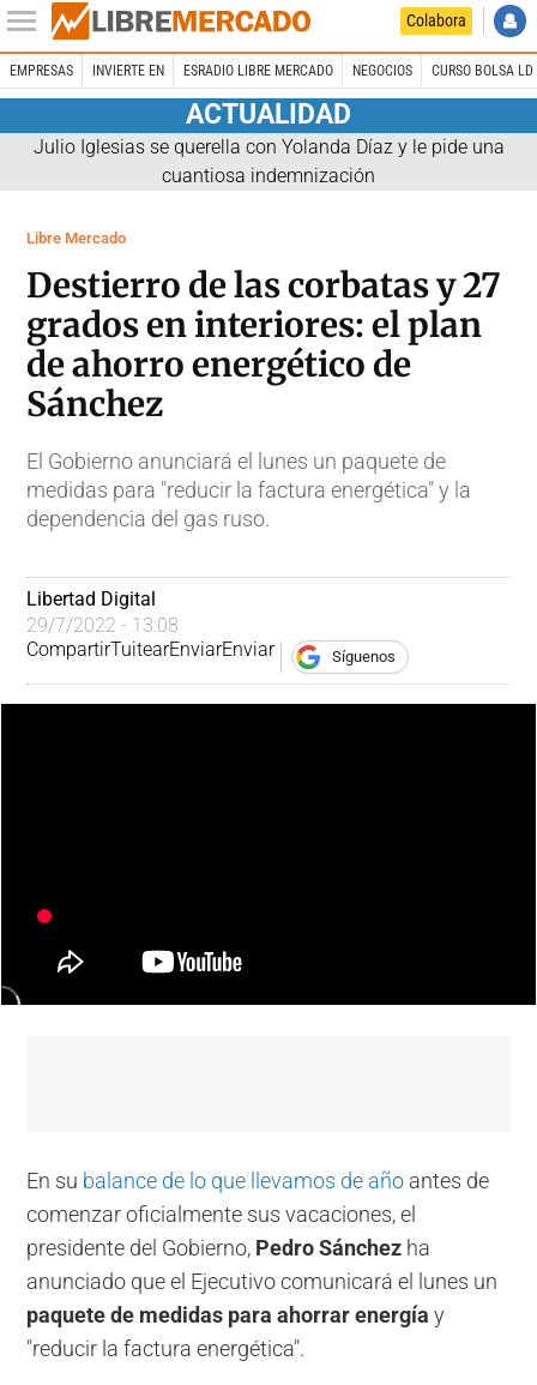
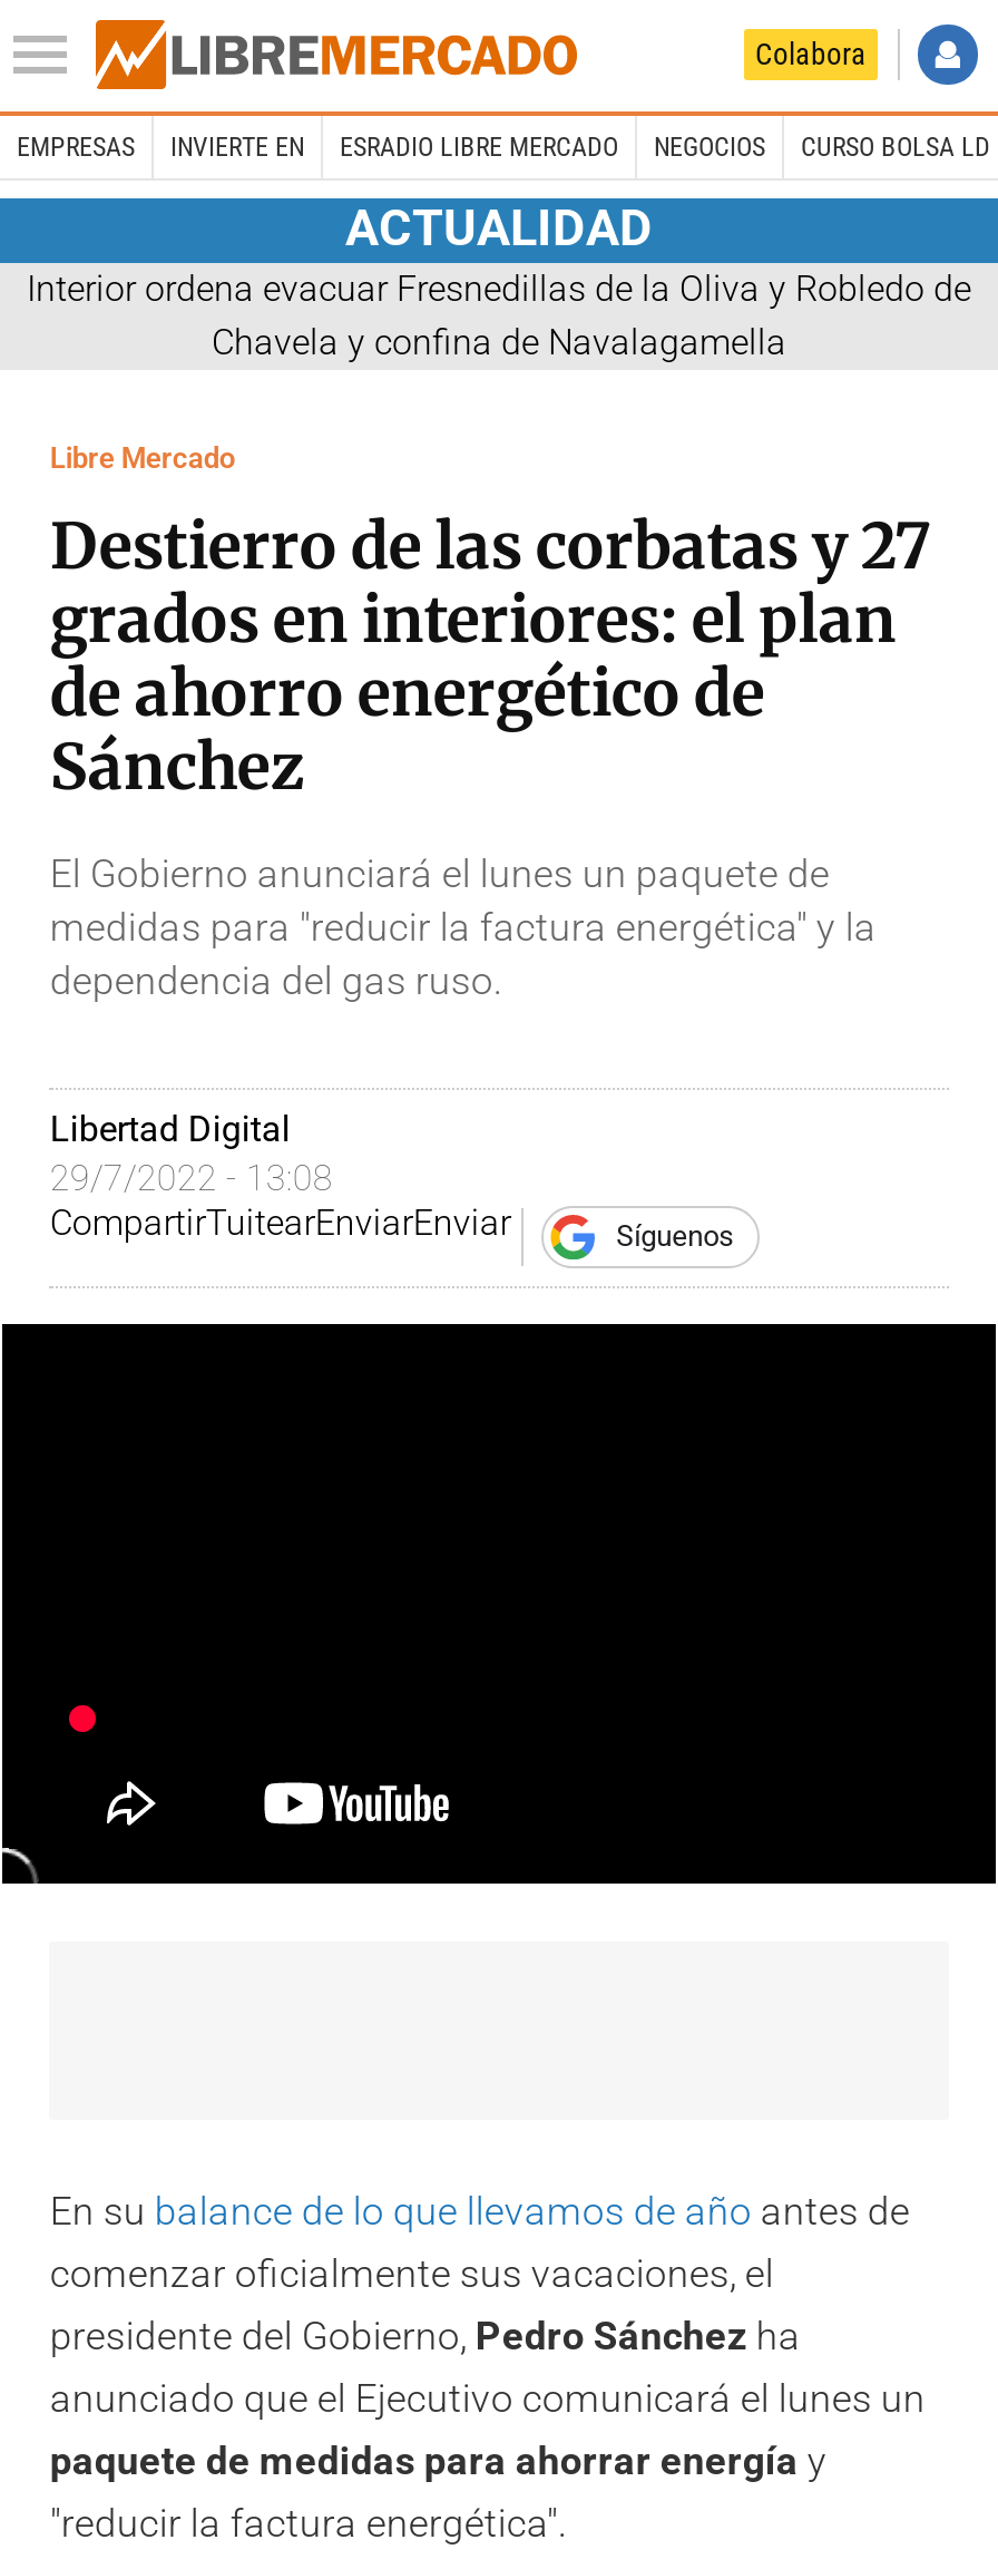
[33,135,504,187] Julio Iglesias se querella con Yolanda Díaz y le pide una | cuantiosa indemnización -> [27,267,971,362] Interior ordena evacuar Fresnedillas de la Oliva y Robledo de | Chavela y confina de Navalagamella

